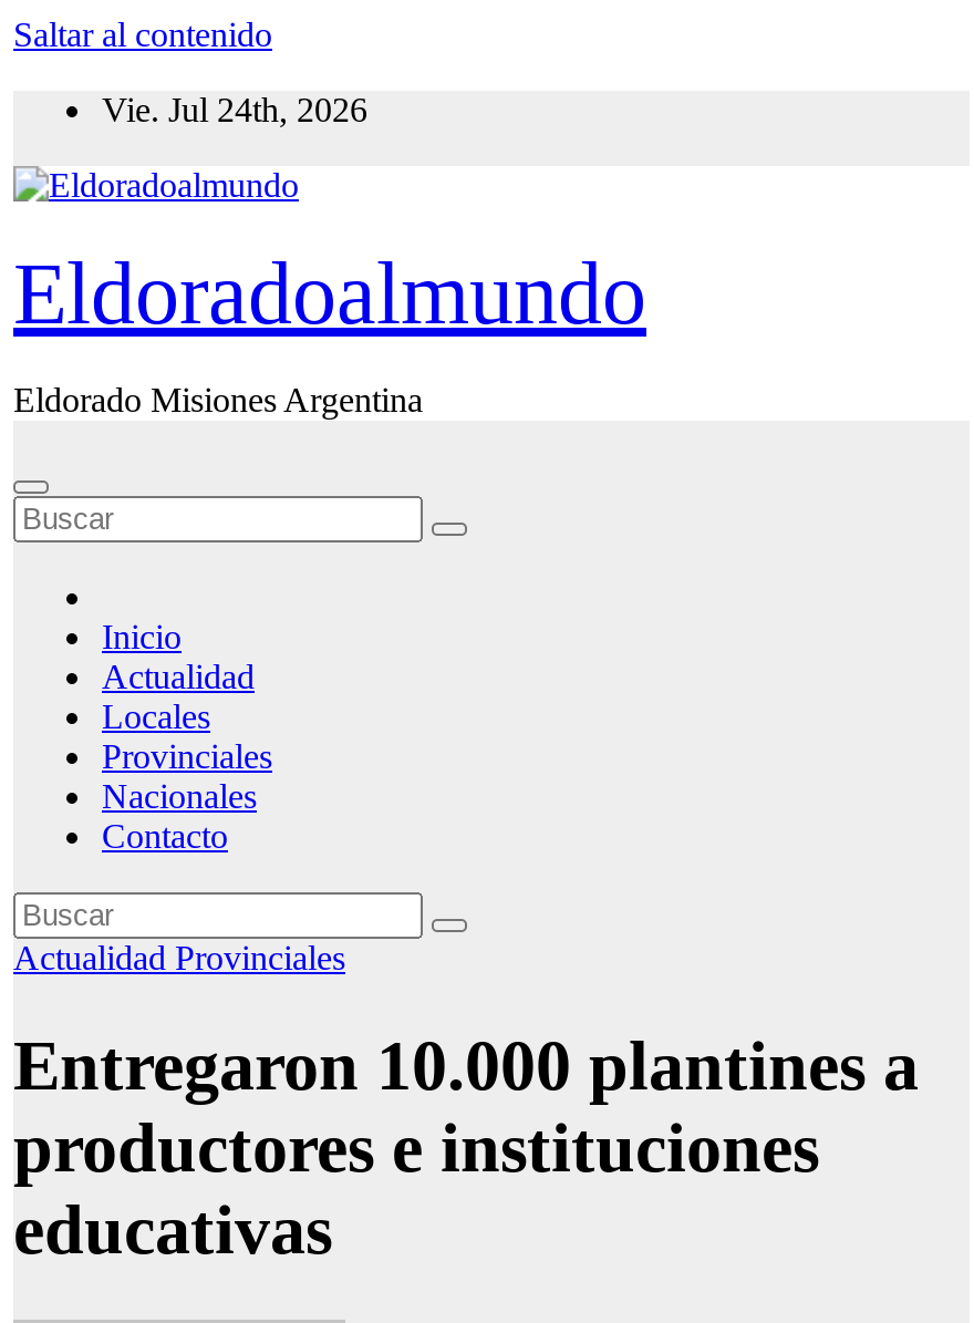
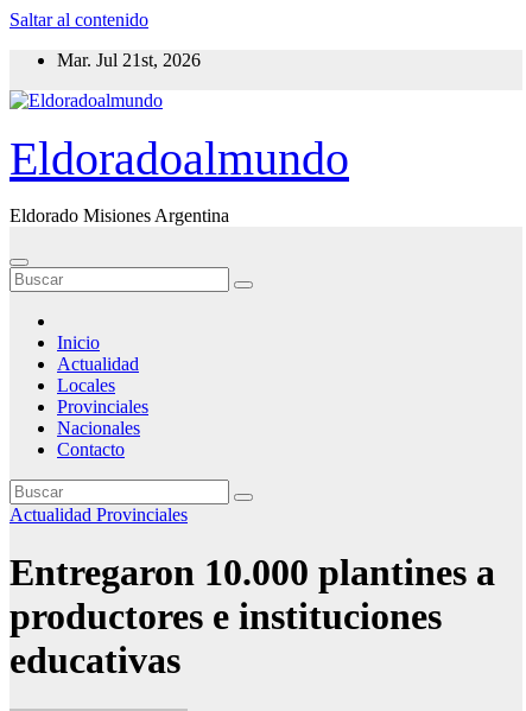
[102,91,367,128] Vie. Jul 24th, 2026 -> [57,50,201,70] Mar. Jul 21st, 2026

